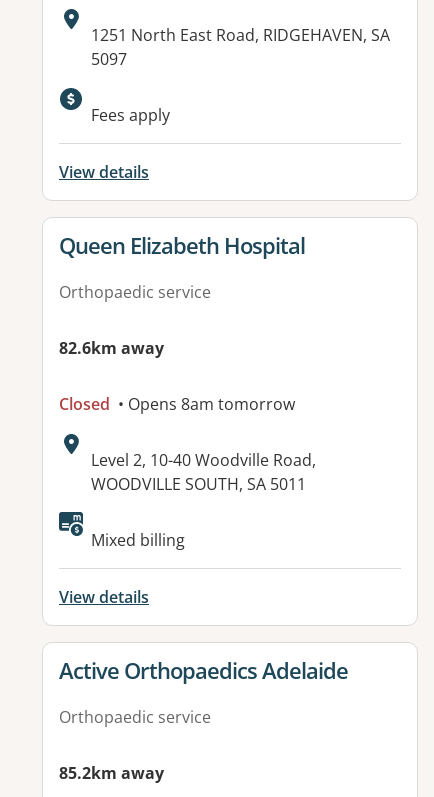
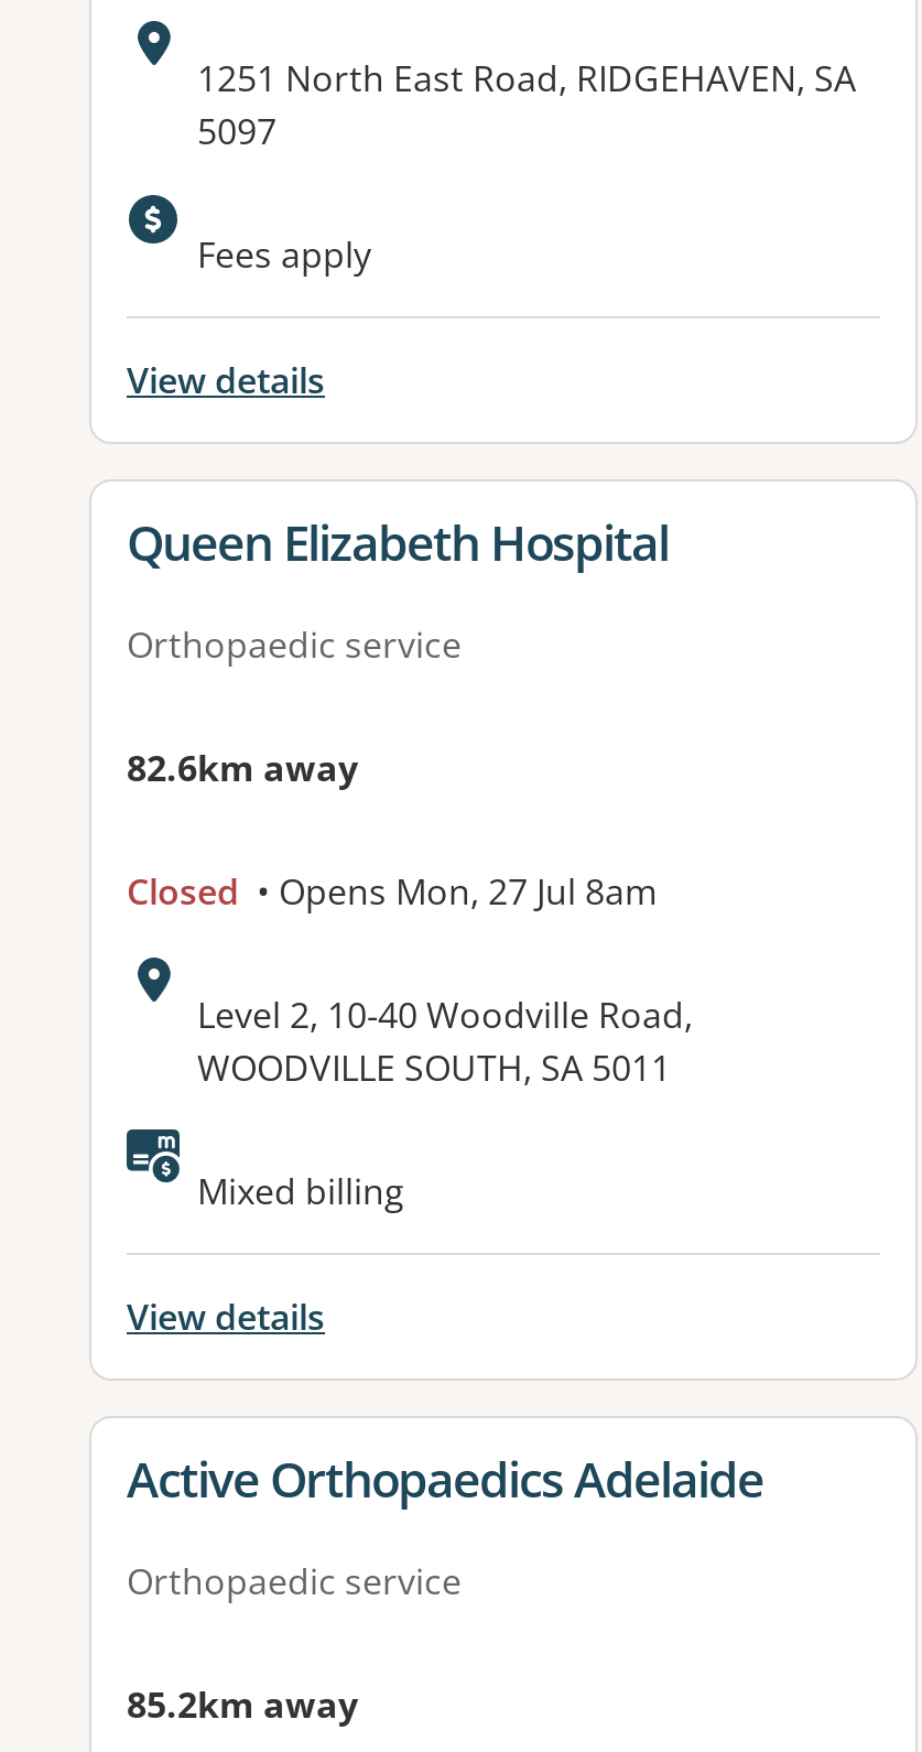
[59,393,295,415] Closed • Opens 8am tomorrow -> [127,868,658,917] Closed • Opens Mon, 27 Jul 8am

